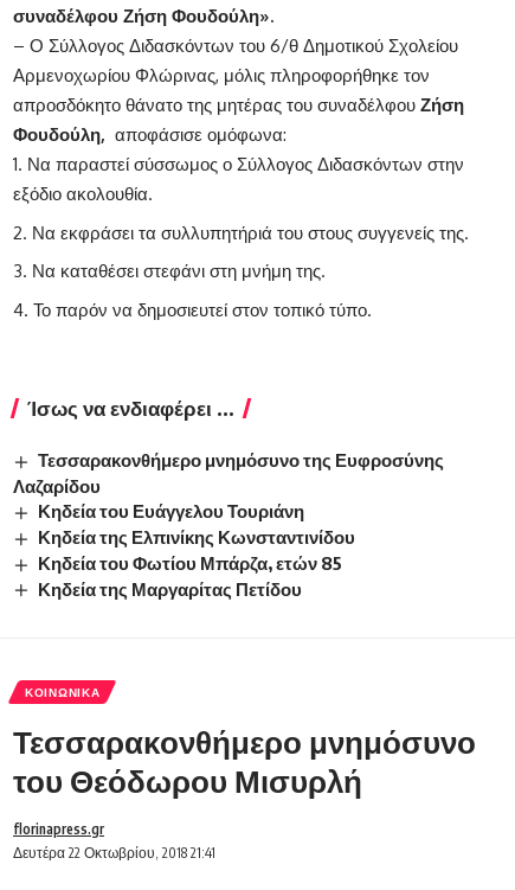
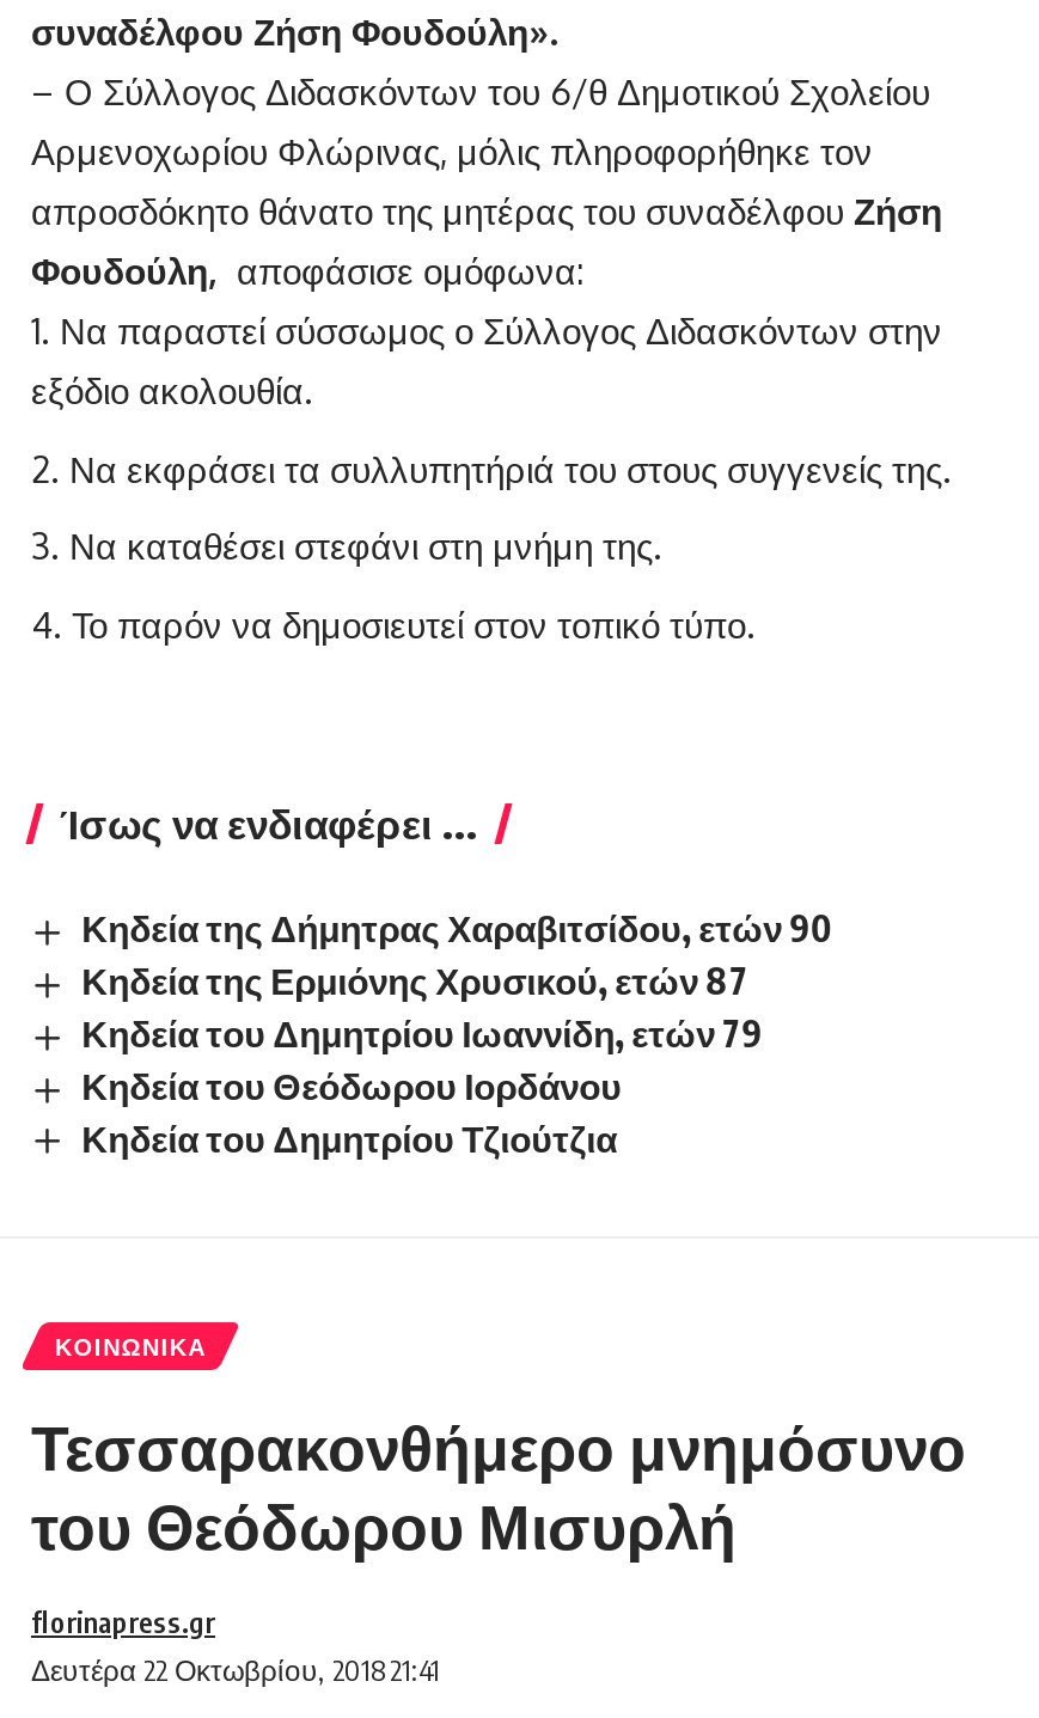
[13,449,444,599] Τεσσαρακονθήμερο μνημόσυνο της Ευφροσύνης | Λαζαρίδου | Κηδεία του Ευάγγελου Τουριάνη | Κηδεία της Ελπινίκης Κωνσταντινίδου | Κηδεία του Φωτίου Μπάρζα, ετών 85 | Κηδεία της Μαργαρίτας Πετίδου -> [82,906,832,1159] Κηδεία της Δήμητρας Χαραβιτσίδου, ετών 90 | Κηδεία της Ερμιόνης Χρυσικού, ετών 87 | Κηδεία του Δημητρίου Ιωαννίδη, ετών 79 | Κηδεία του Θεόδωρου Ιορδάνου | Κηδεία του Δημητρίου Τζιούτζια

